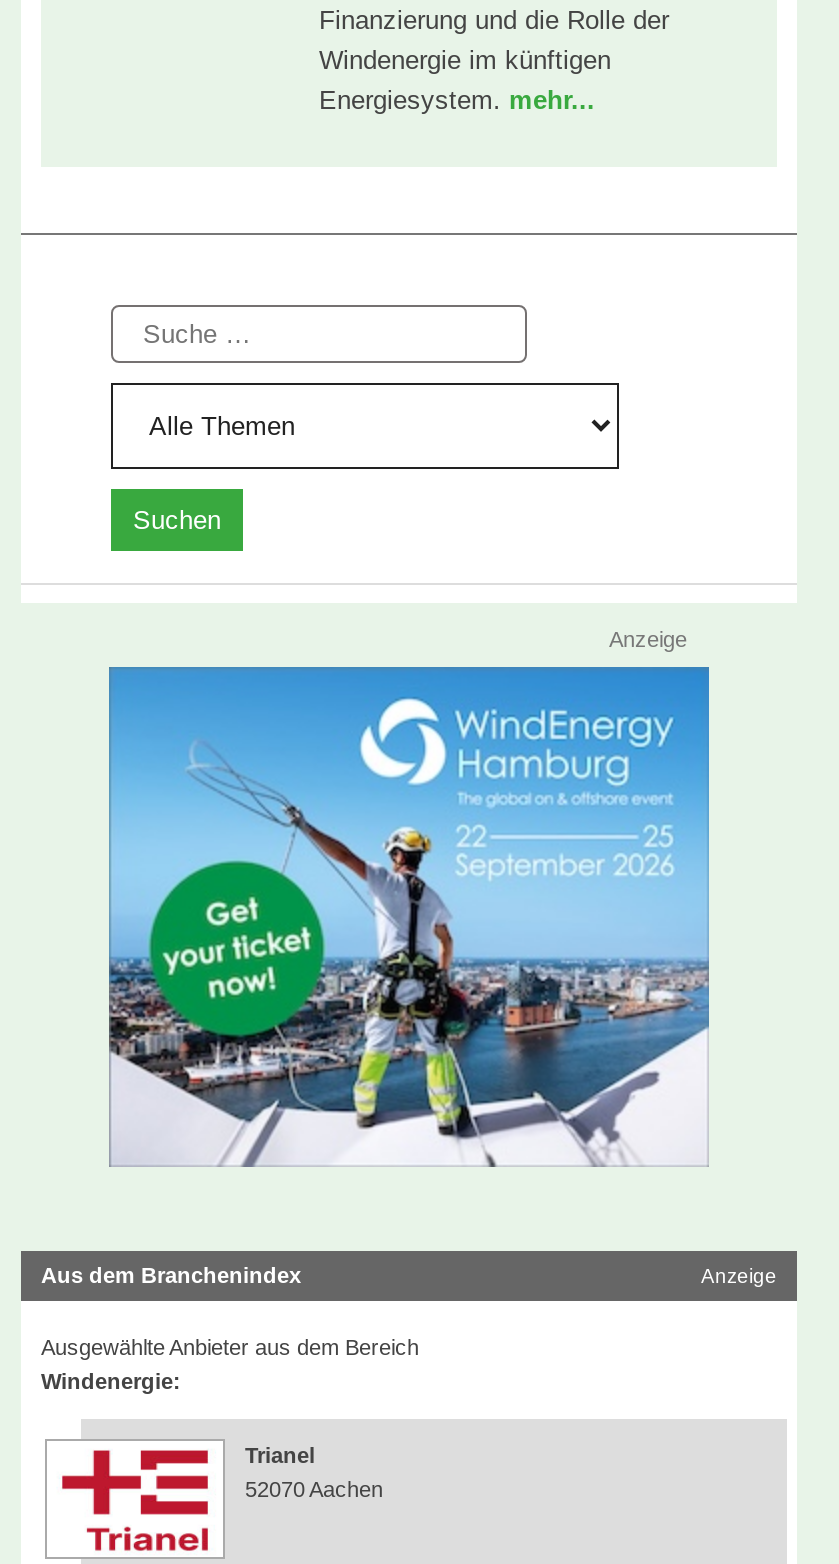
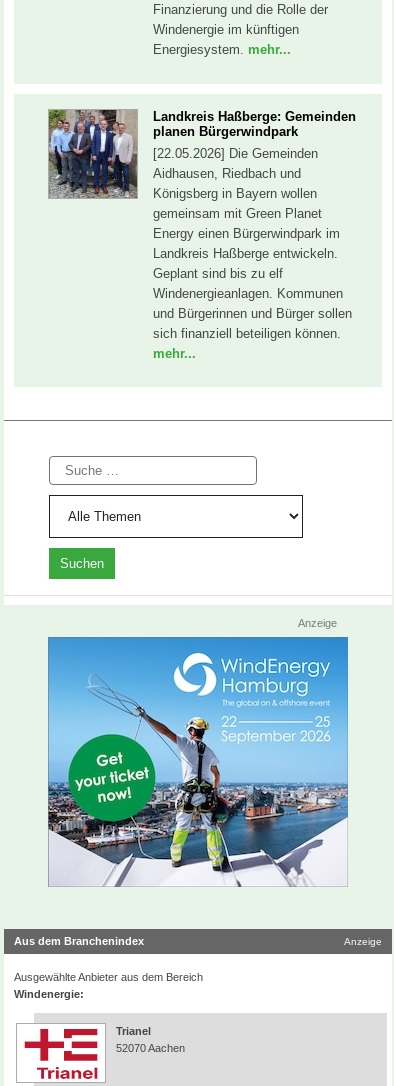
none -> [47,108,356,361] [image] | Landkreis Haßberge: Gemeinden | planen Bürgerwindpark | [22.05.2026] Die Gemeinden | Aidhausen, Riedbach und | Königsberg in Bayern wollen | gemeinsam mit Green Planet | Energy einen Bürgerwindpark im | Landkreis Haßberge entwickeln. | Geplant sind bis zu elf | Windenergieanlagen. Kommunen | und Bürgerinnen und Bürger sollen | sich finanziell beteiligen können. | mehr...

